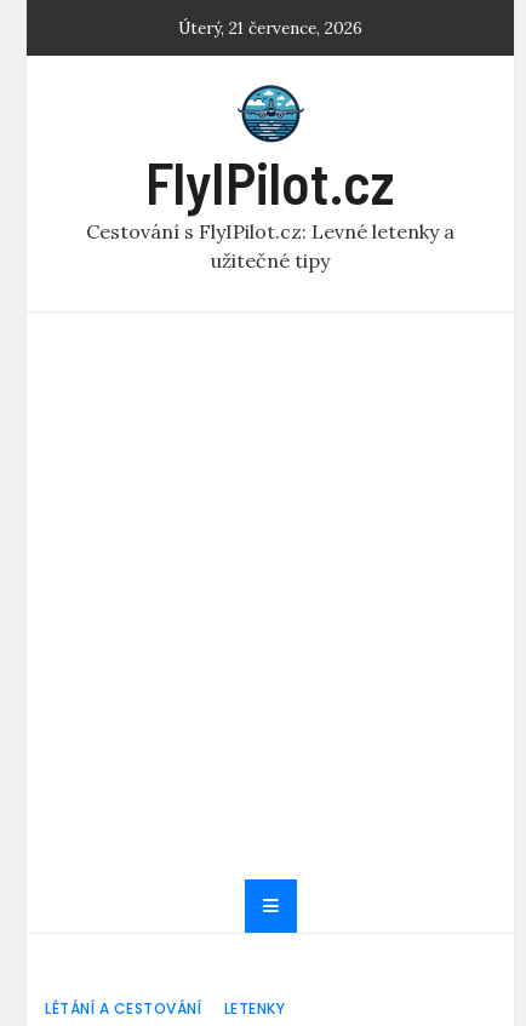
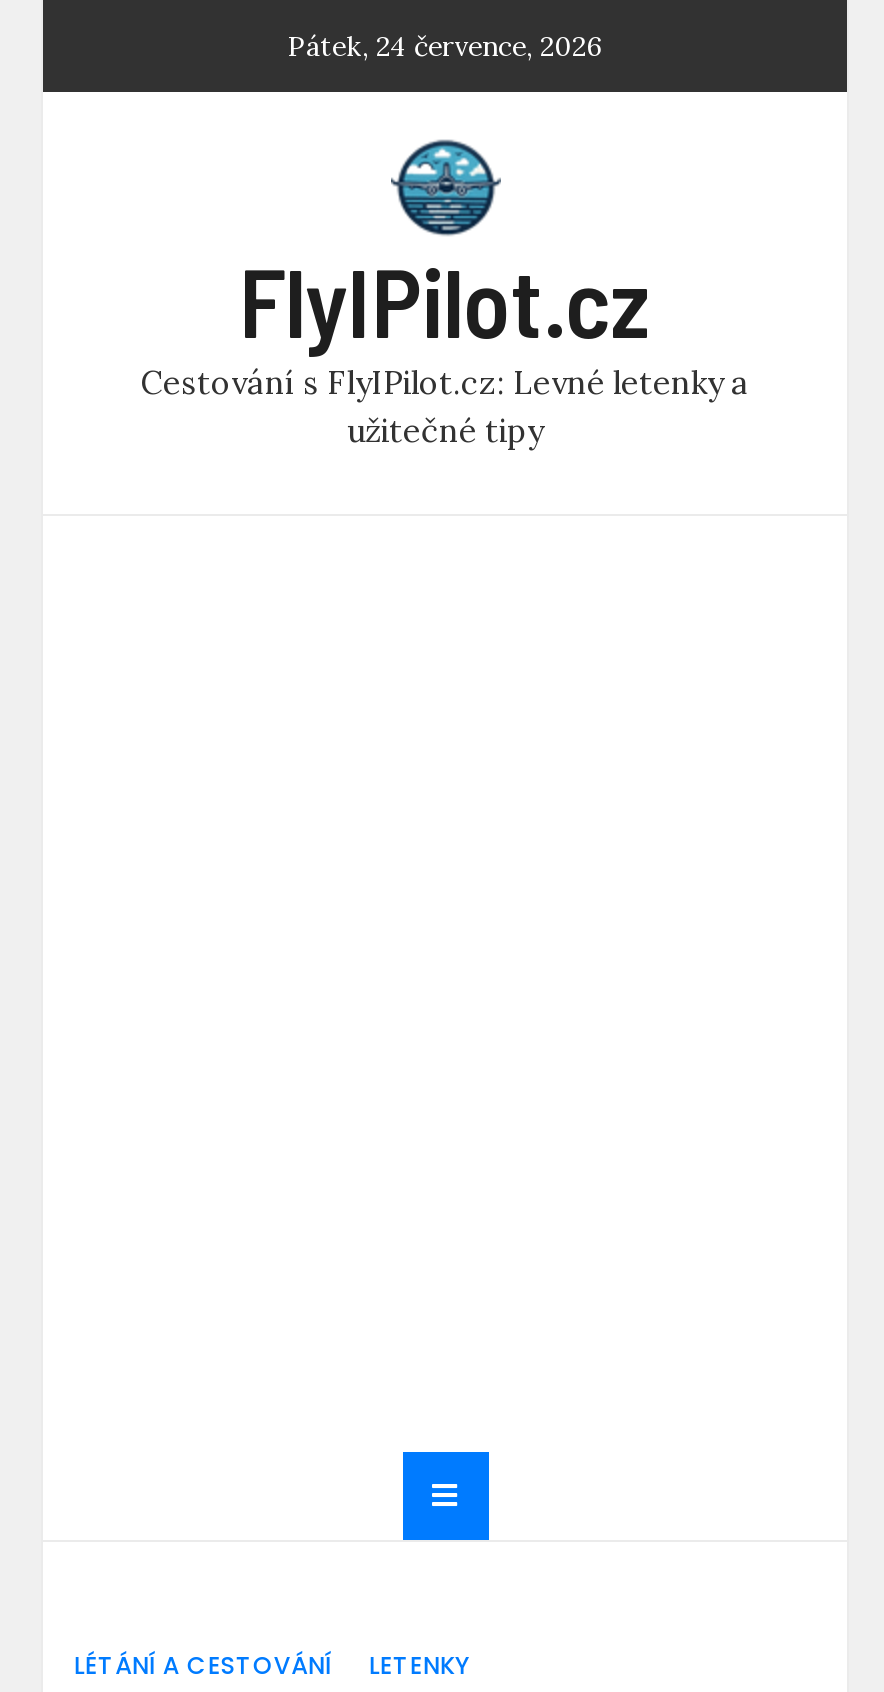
[178,17,362,39] Úterý, 21 července, 2026 -> [288,28,602,64] Pátek, 24 července, 2026

